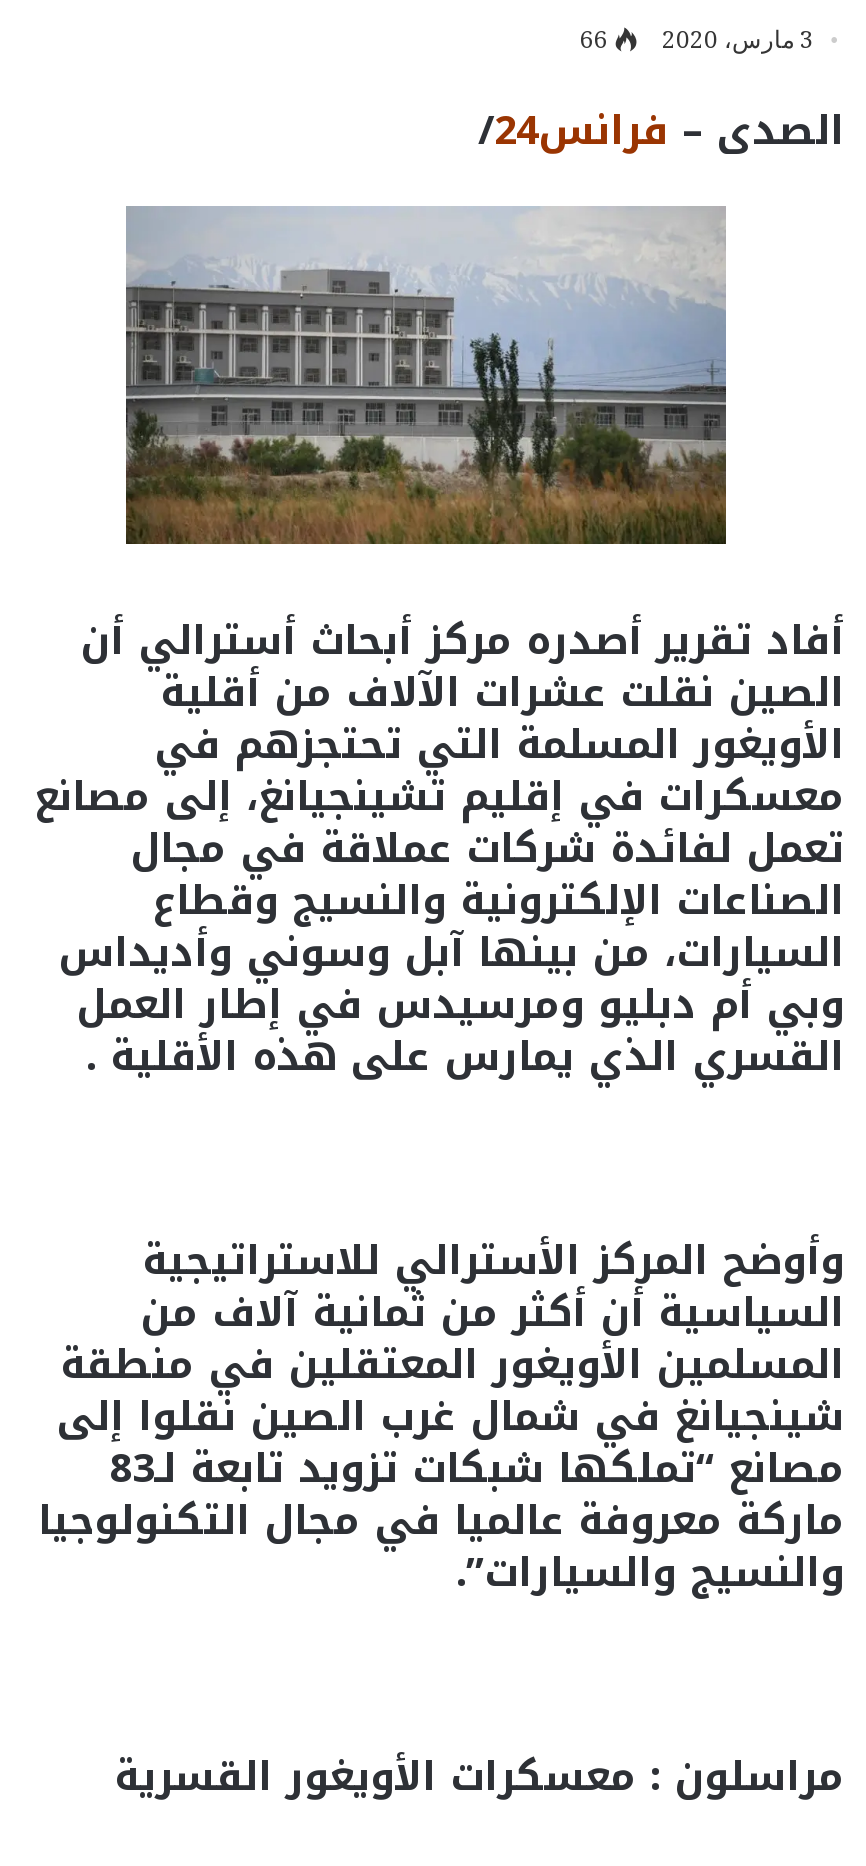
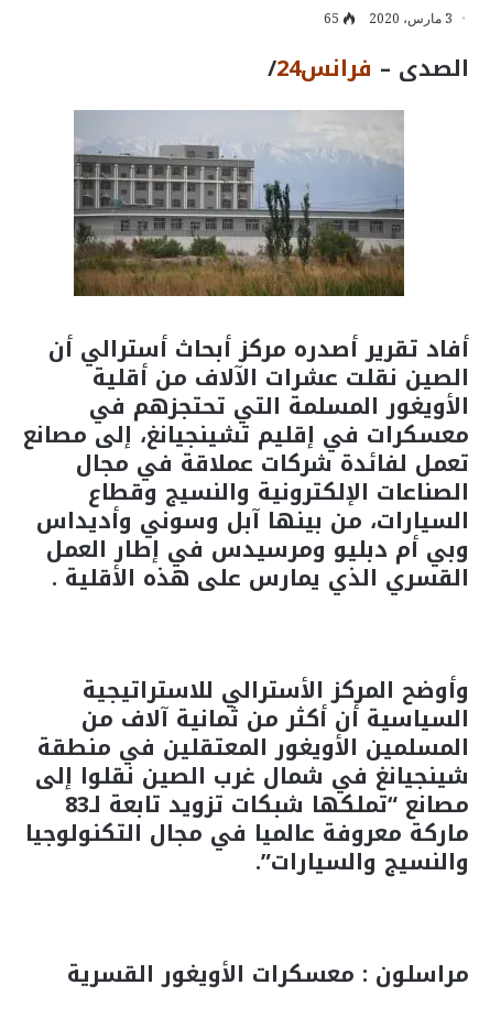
[580,23,608,57] 66 -> [324,9,339,28] 65

